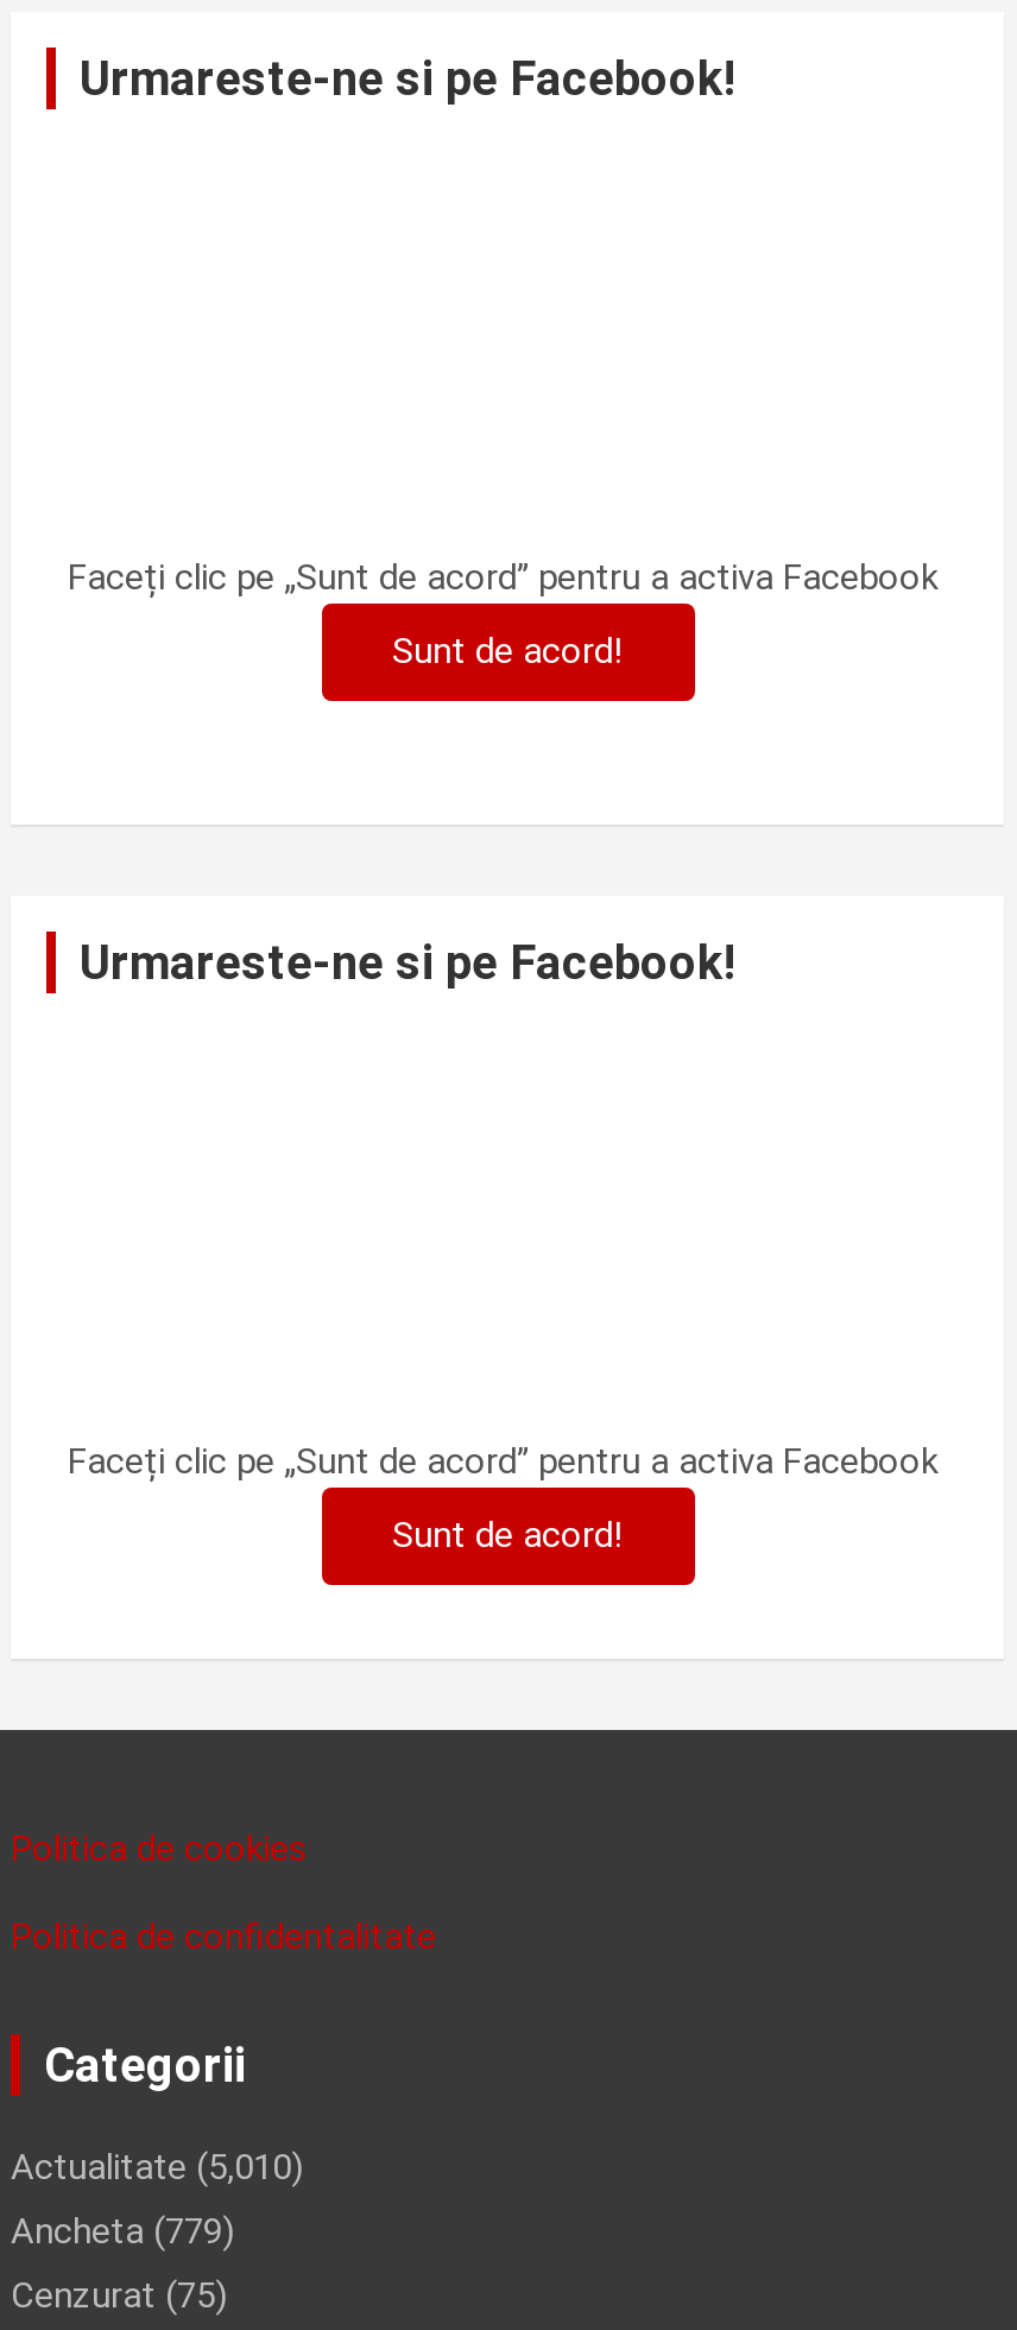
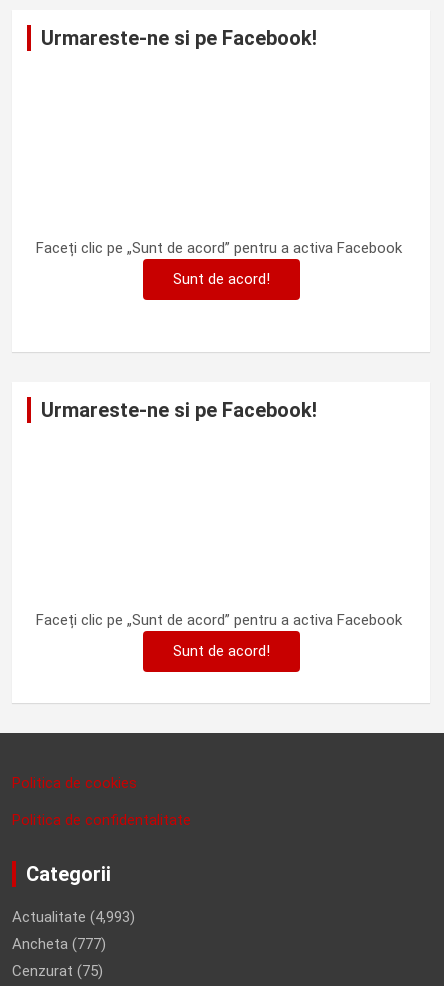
[11,2147,303,2189] Actualitate (5,010) -> [12,908,135,926] Actualitate (4,993)
[11,2211,234,2253] Ancheta (779) -> [12,935,106,953] Ancheta (777)

